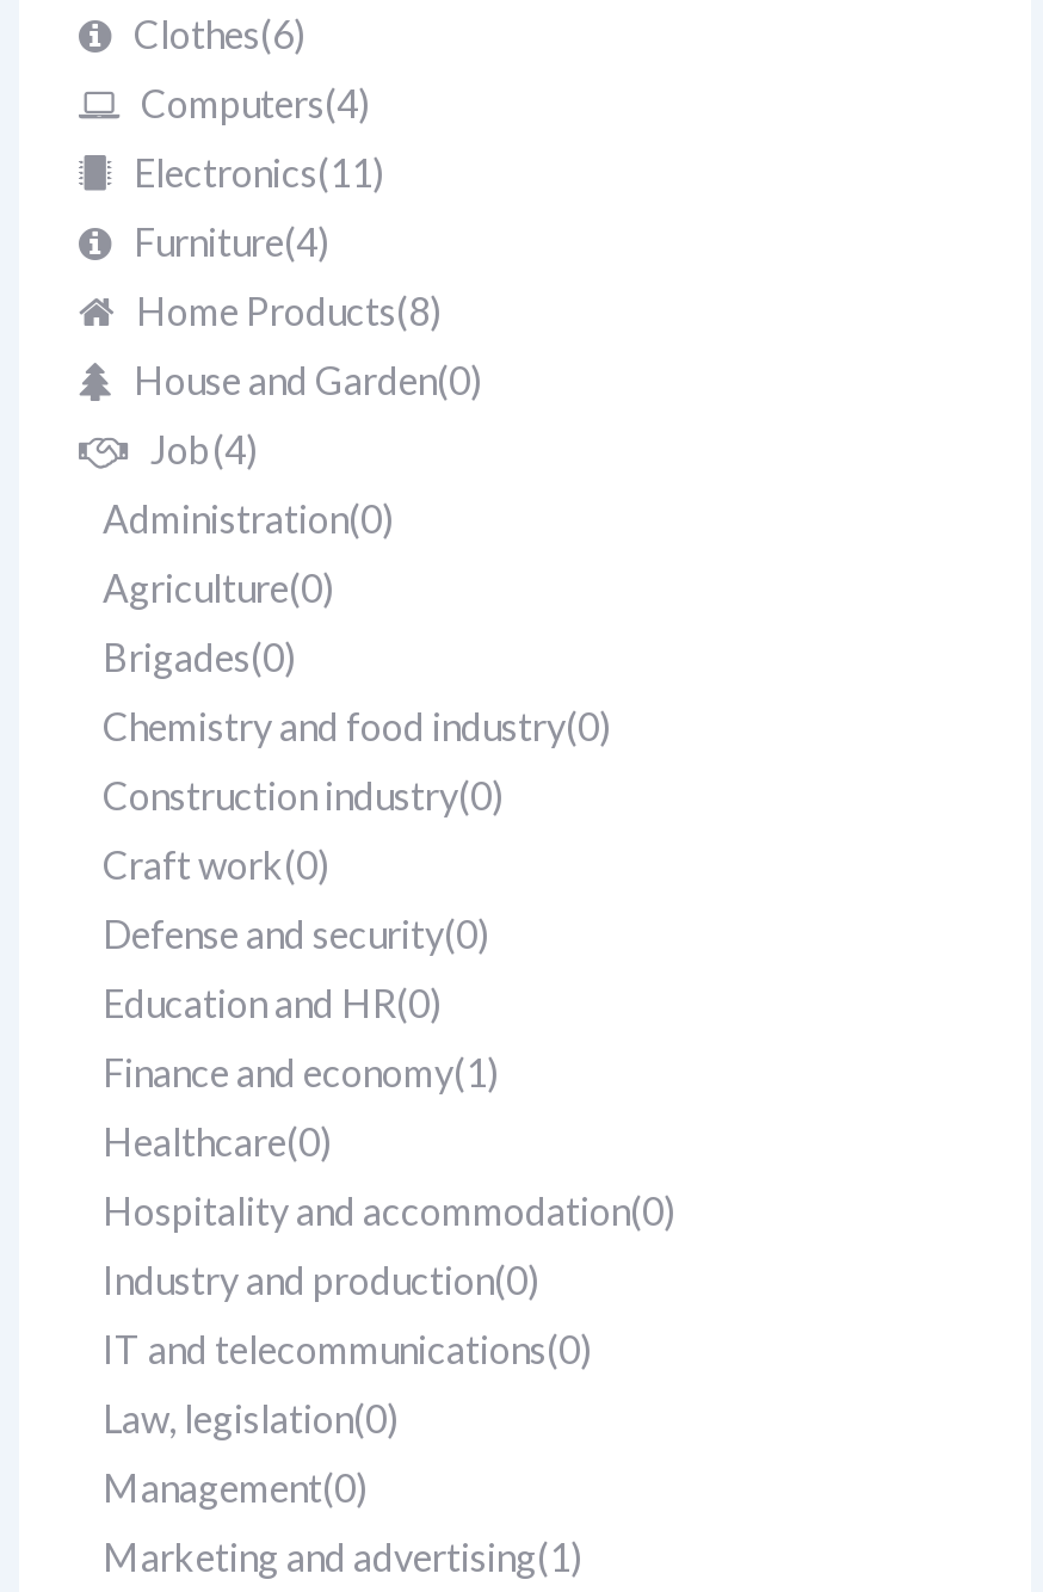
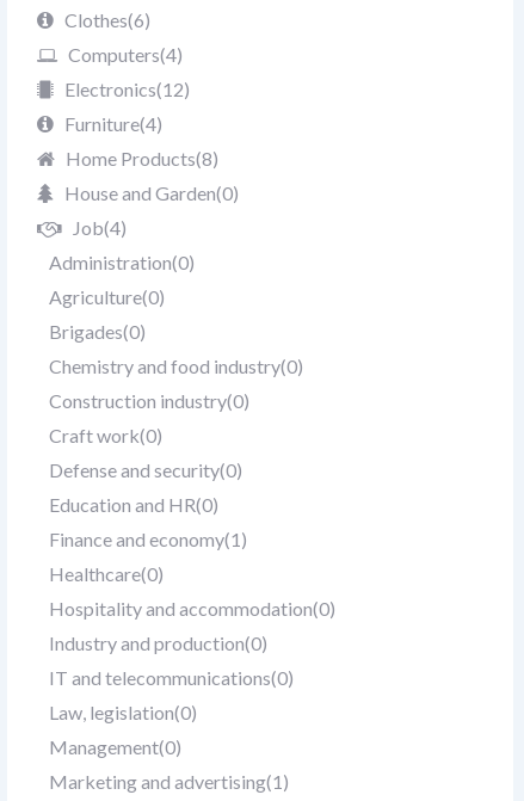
[134,149,384,195] Electronics(11) -> [64,78,190,100] Electronics(12)

